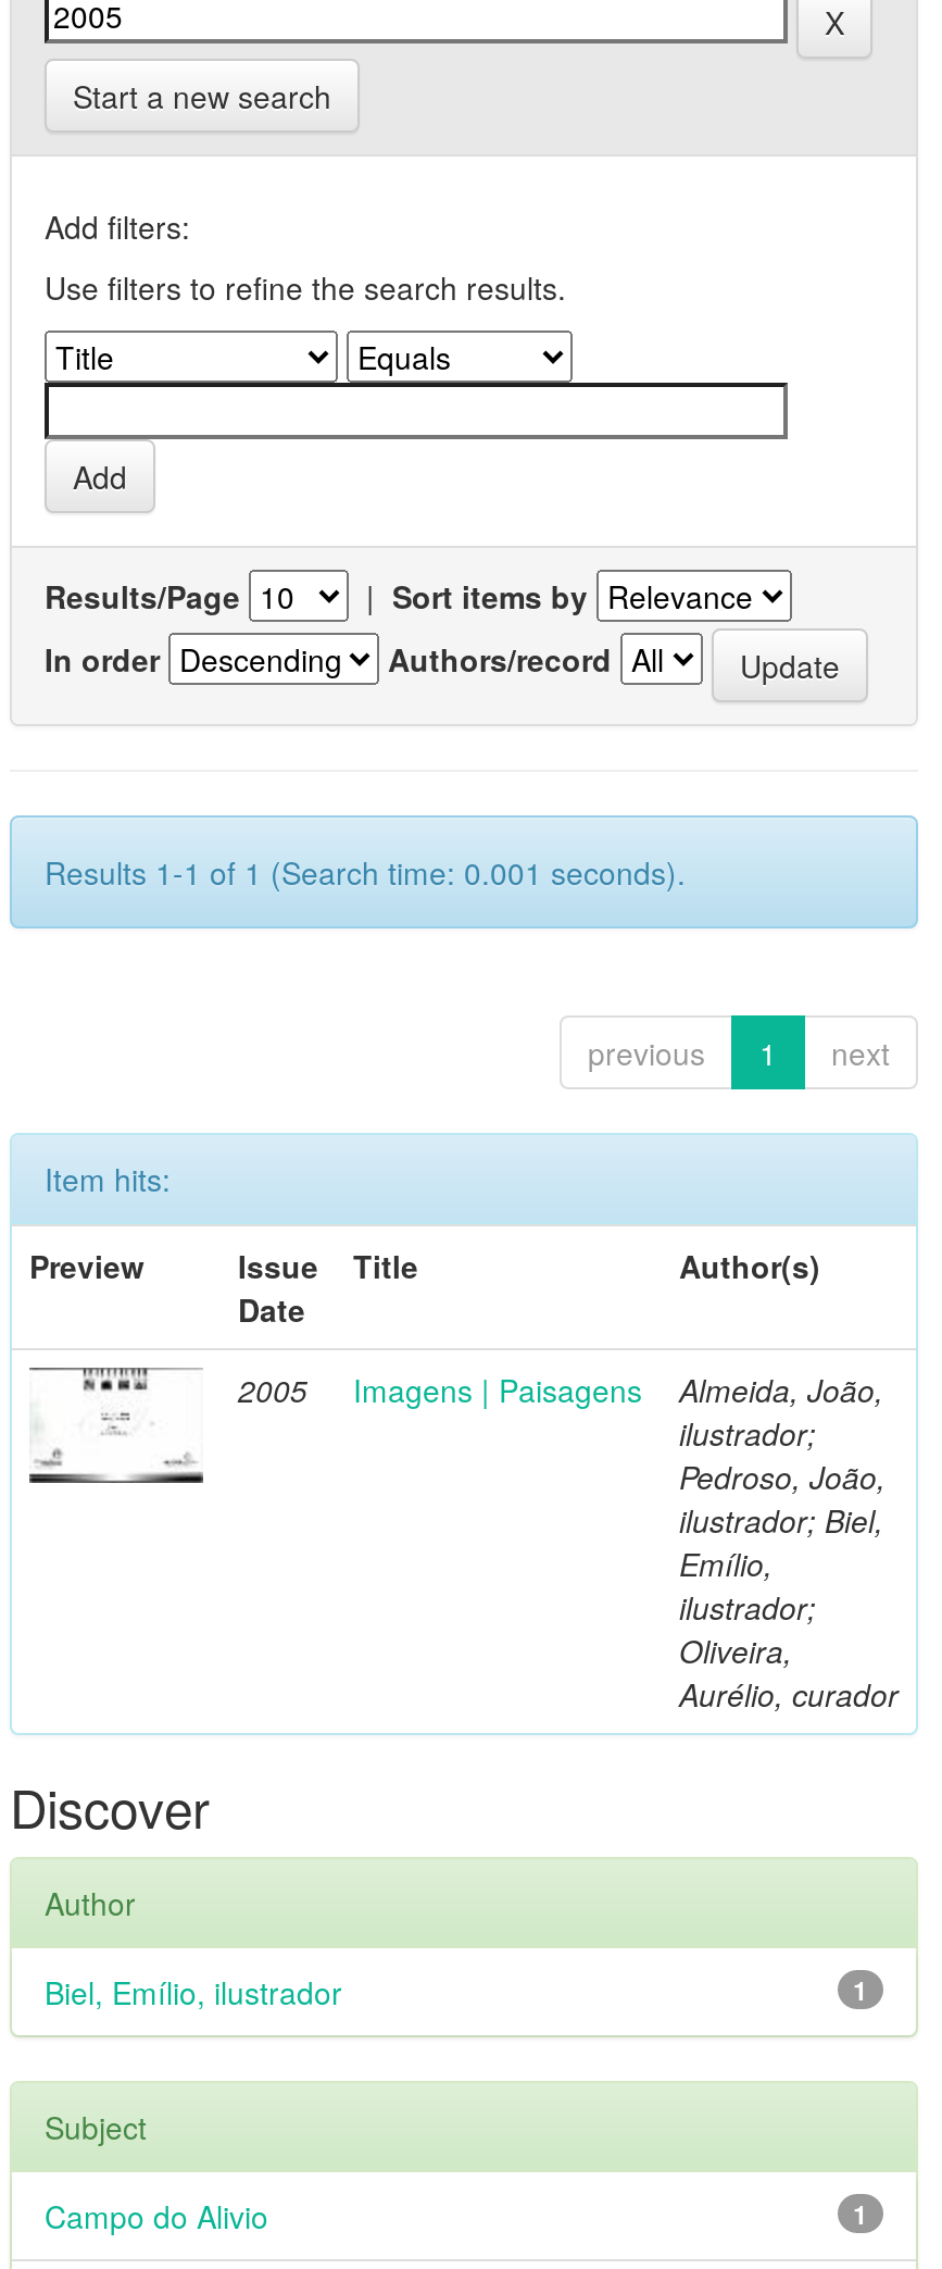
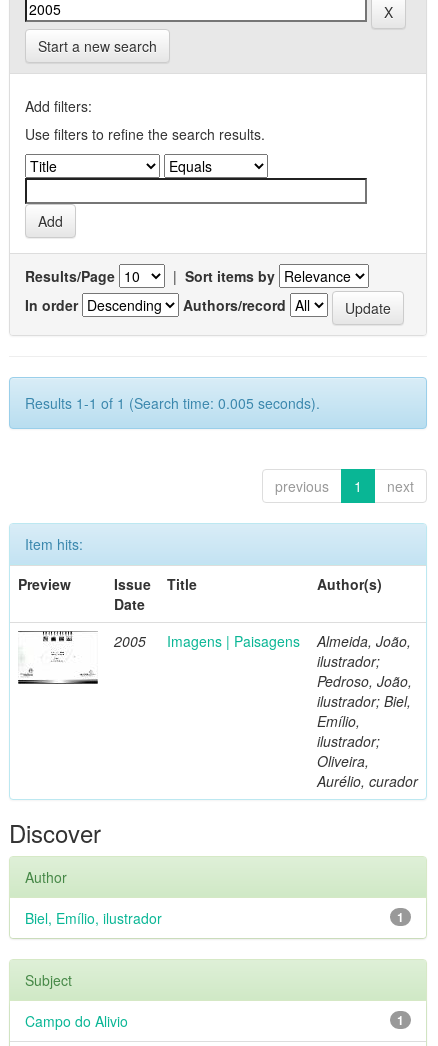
[45,849,686,893] Results 1-1 of 1 (Search time: 0.001 seconds). -> [25,393,320,413] Results 1-1 of 1 (Search time: 0.005 seconds).

